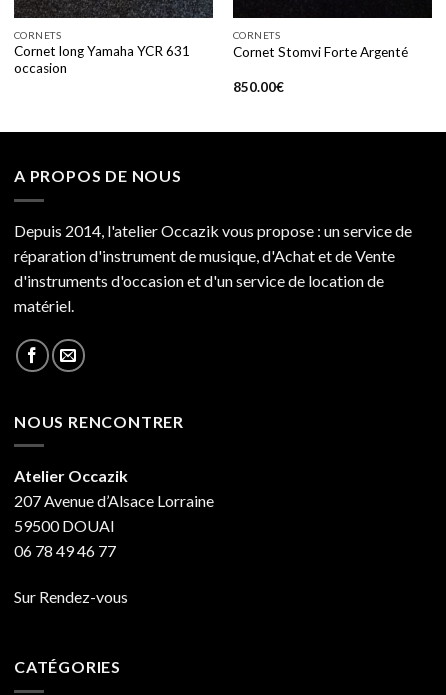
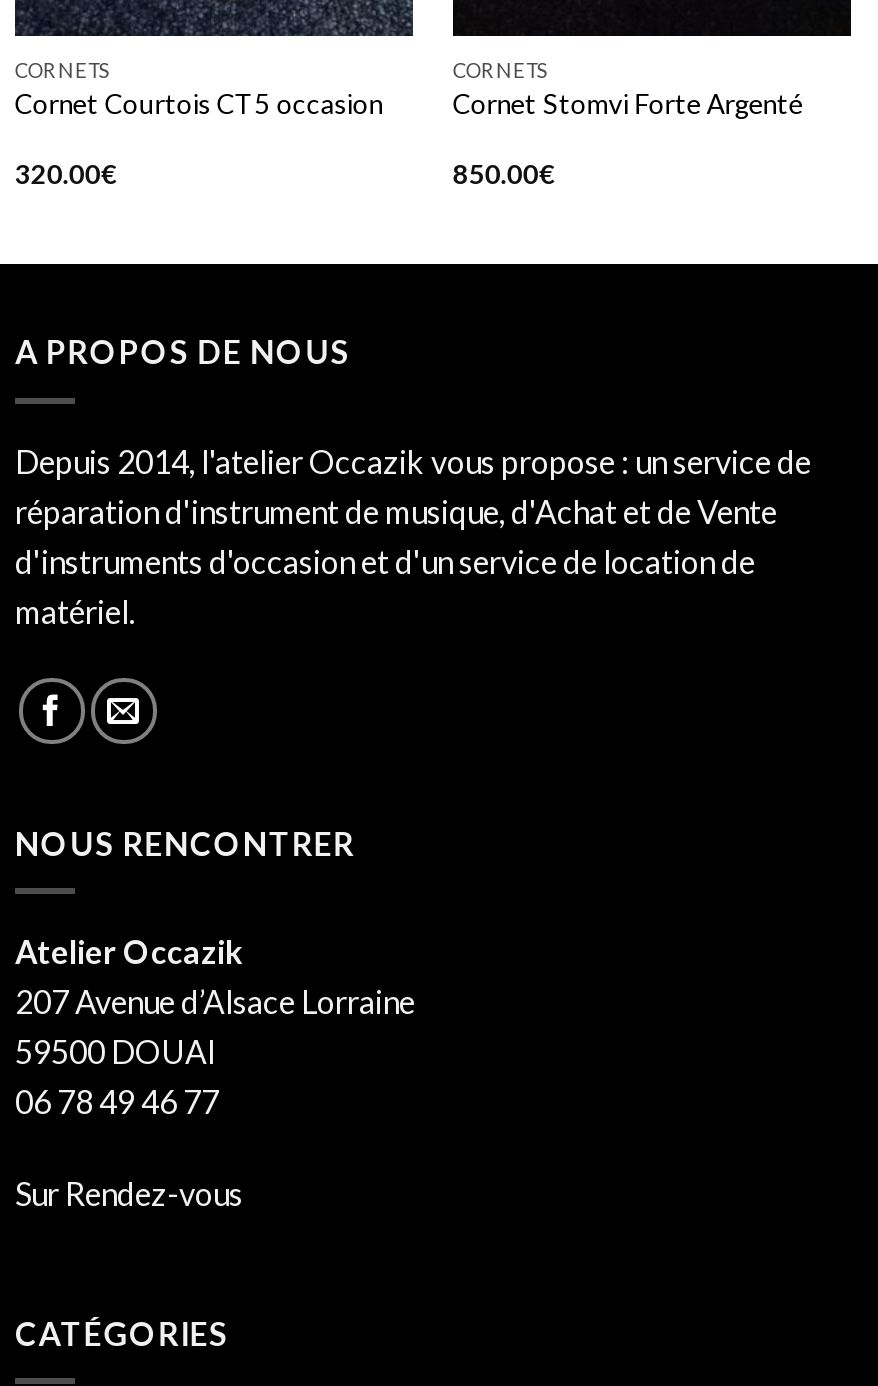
[14,43,190,76] Cornet long Yamaha YCR 631 | occasion -> [15,88,383,190] Cornet Courtois CT5 occasion | 320.00€

